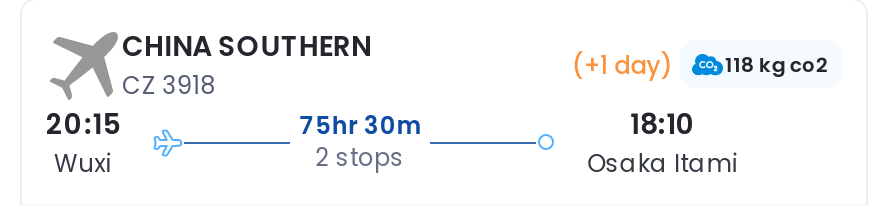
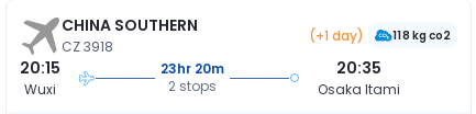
[299,108,420,142] 75hr 30m -> [160,59,224,78] 23hr 20m
[630,104,696,144] 18:10 -> [336,57,382,79] 20:35

